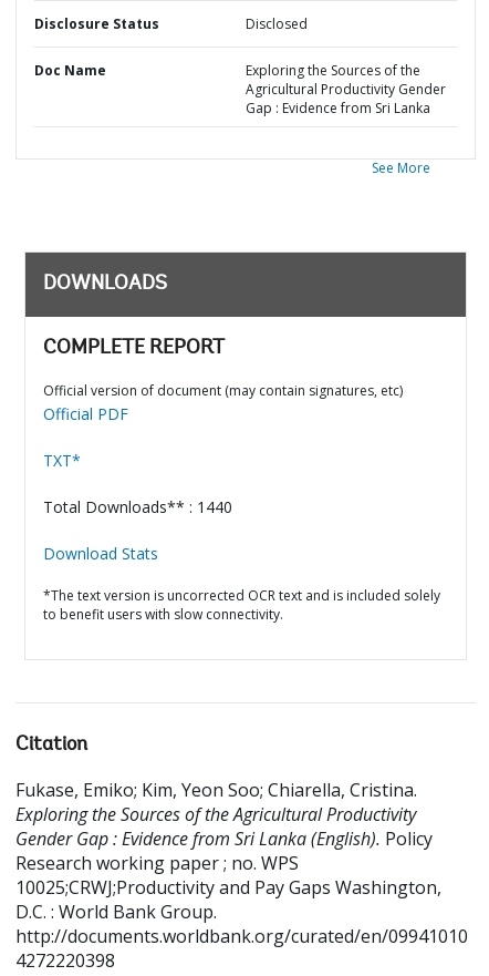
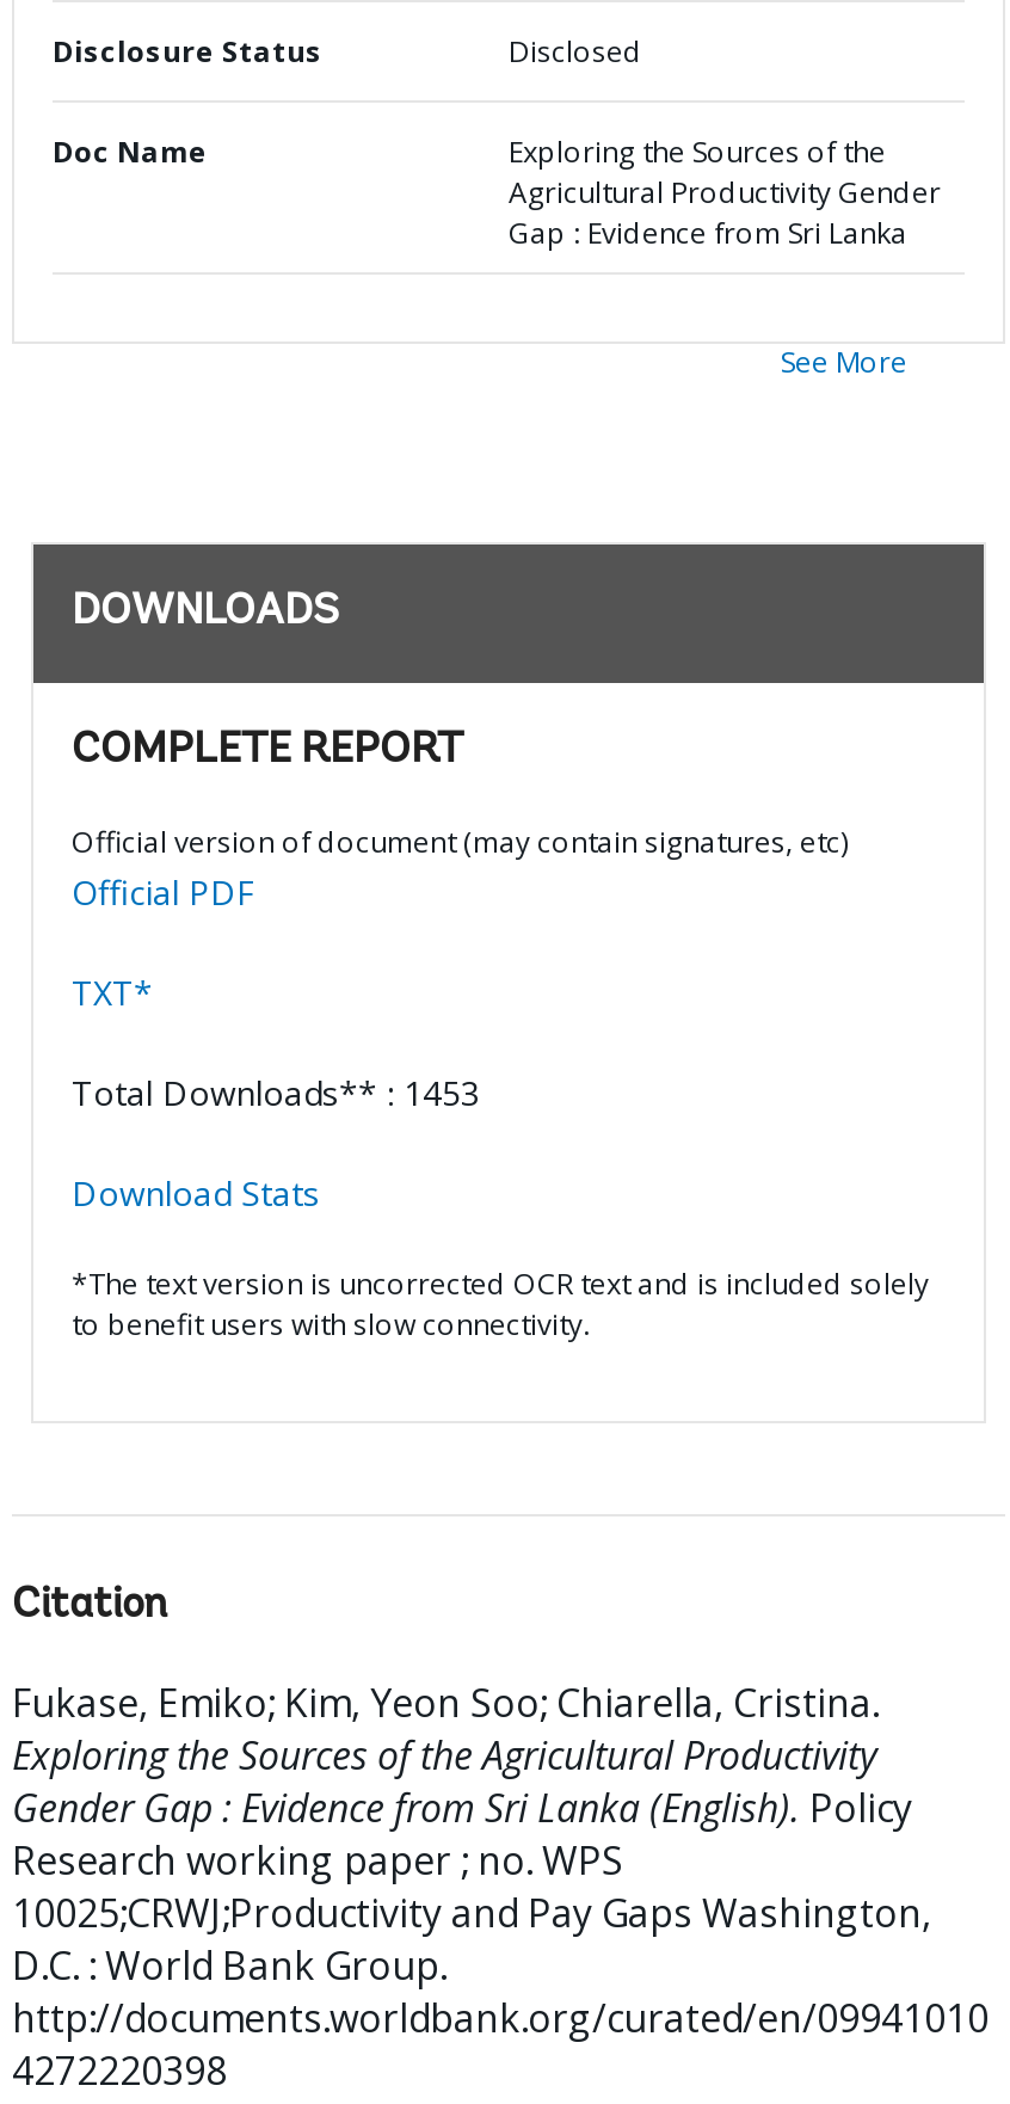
[43,496,232,517] Total Downloads** : 1440 -> [72,1070,480,1115] Total Downloads** : 1453

